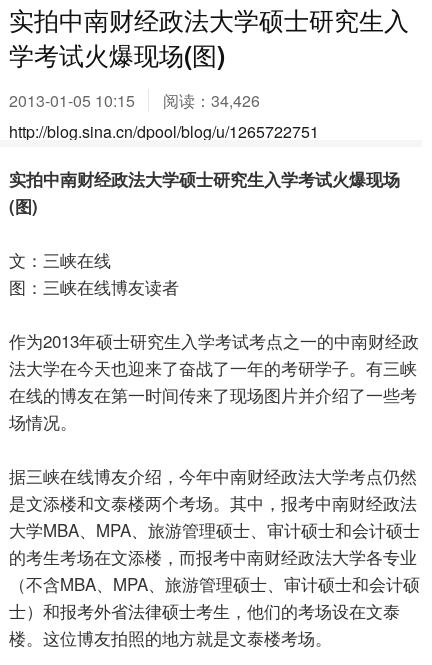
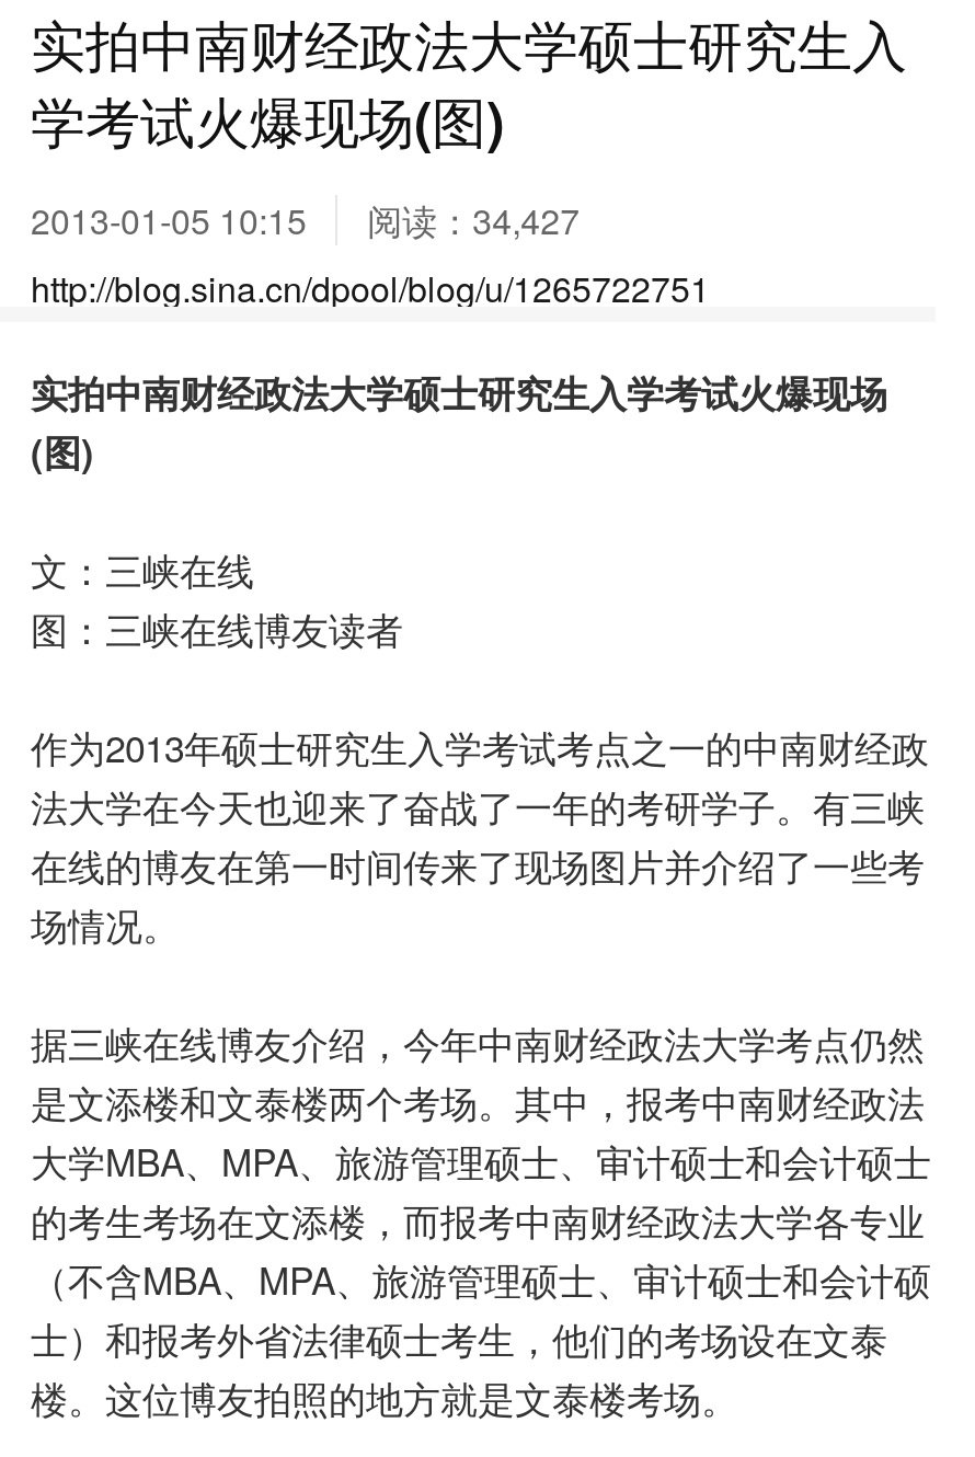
[9,89,260,112] 2013-01-05 10:15 阅读：34,426 -> [31,195,580,245] 2013-01-05 10:15 阅读：34,427

